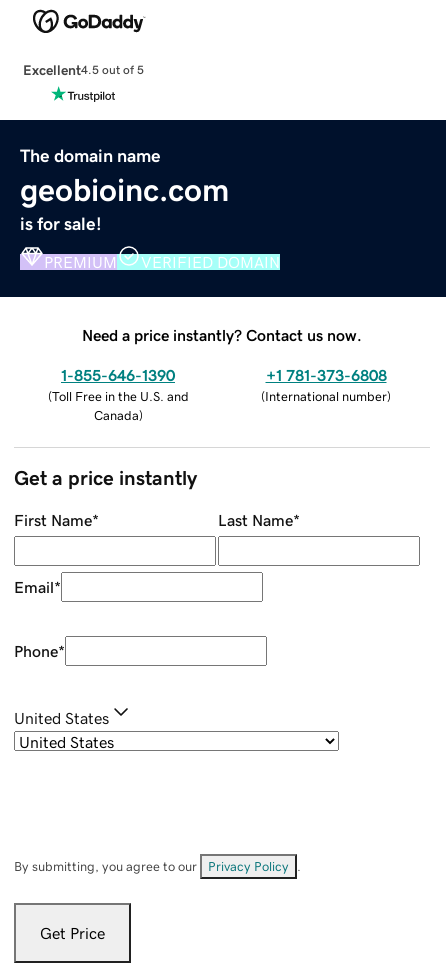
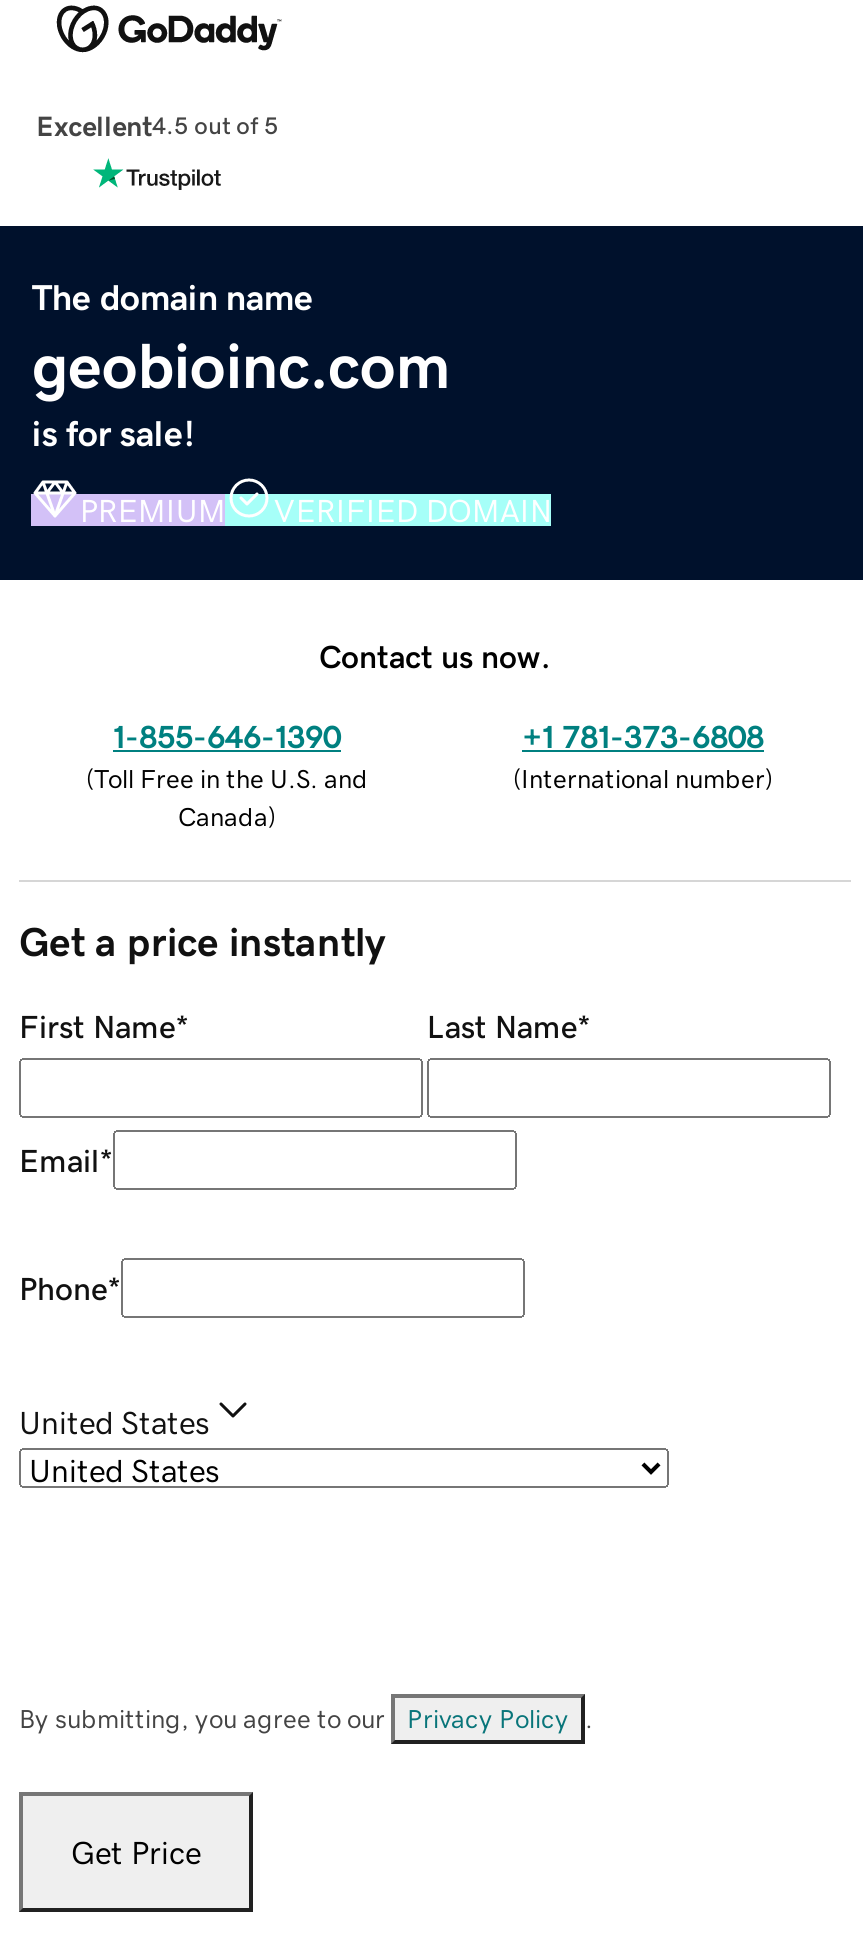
[82,327,362,343] Need a price instantly? Contact us now. -> [319,639,551,671] Contact us now.

